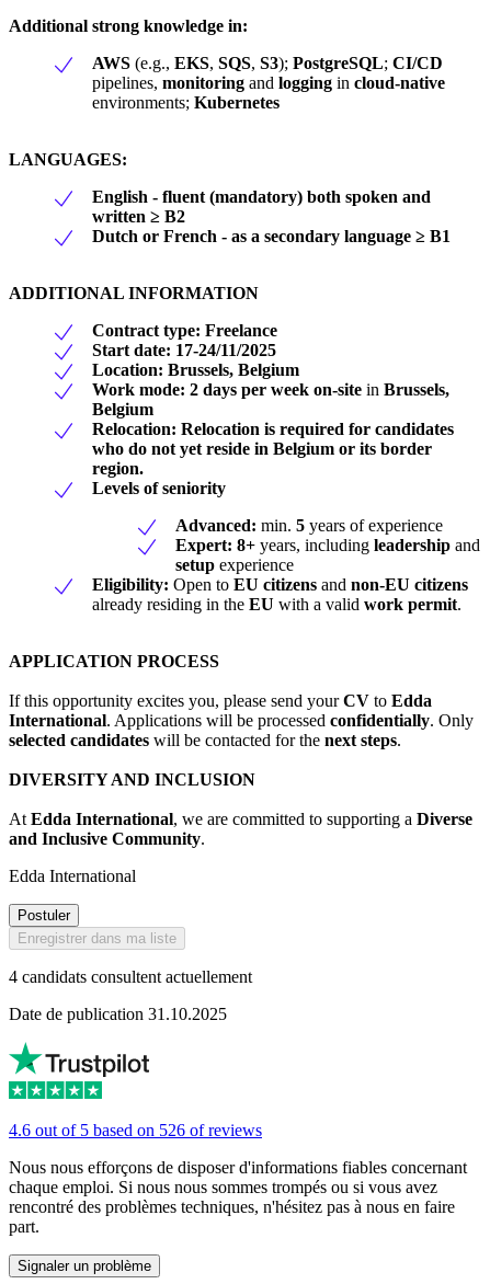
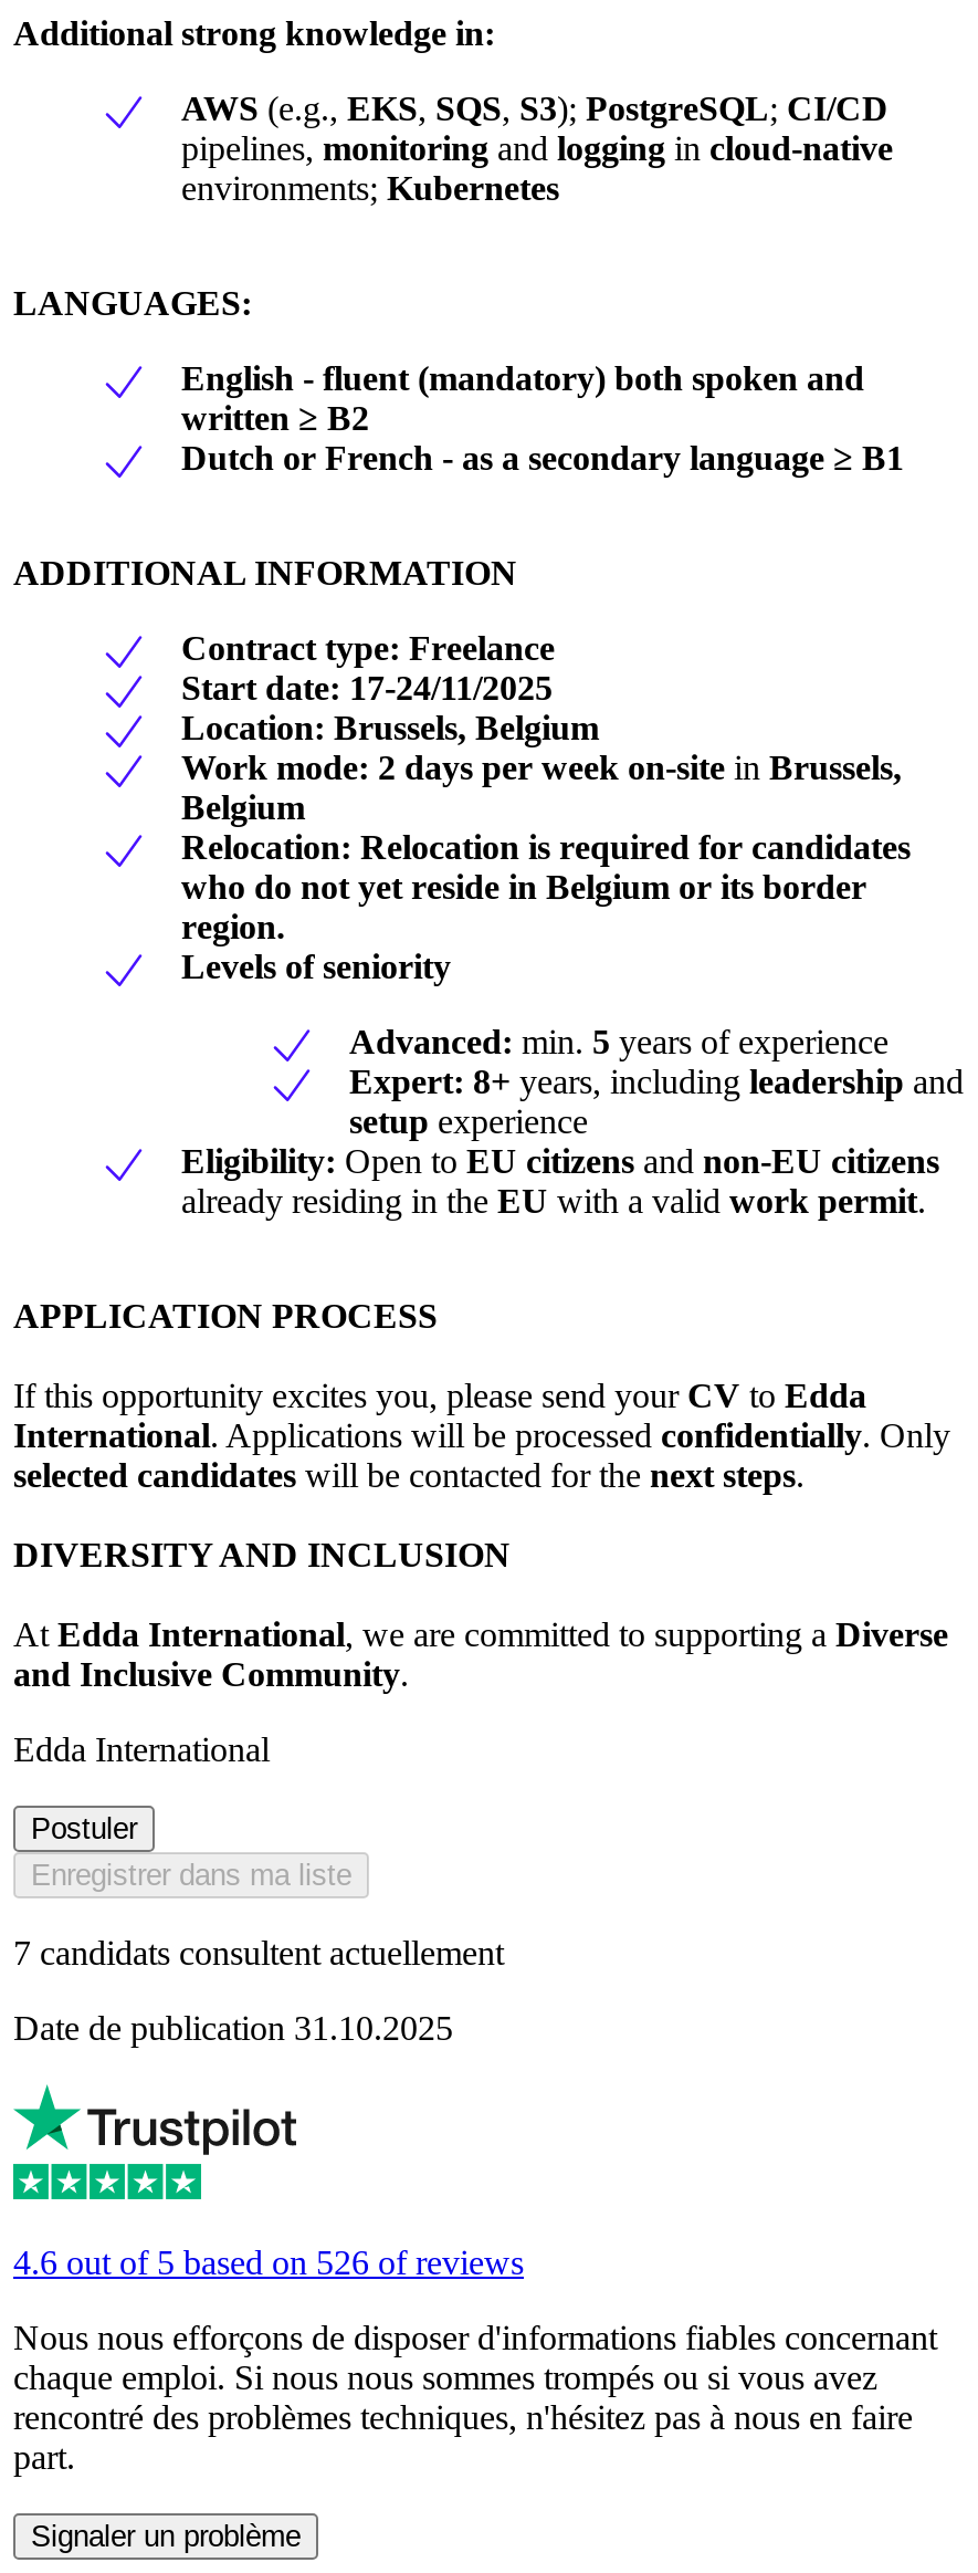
[9,968,252,986] 4 candidats consultent actuellement -> [13,1935,504,1972] 7 candidats consultent actuellement

